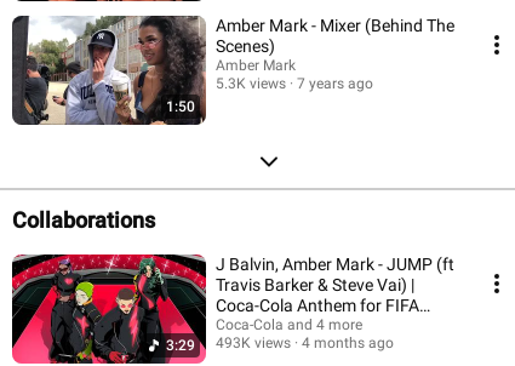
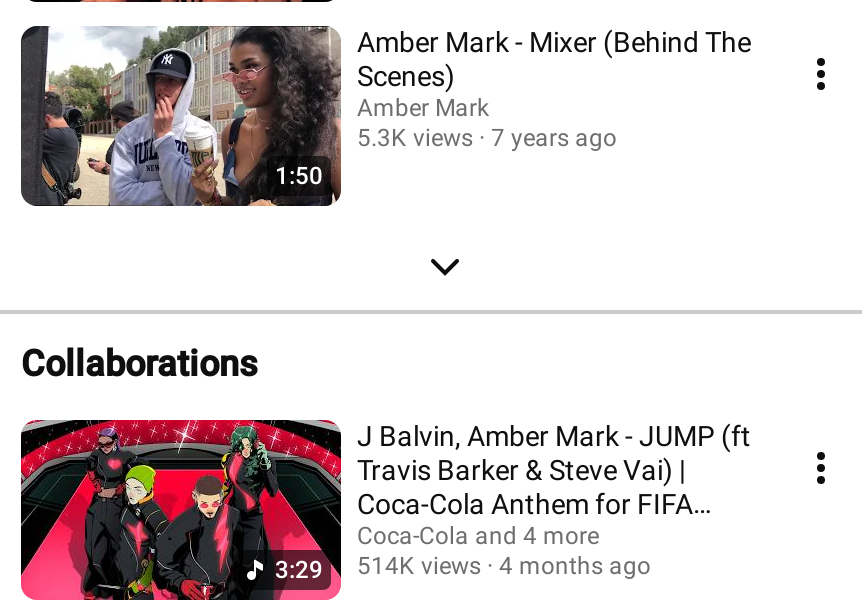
[166,334,394,353] 3:29 493K views 4 months ago -> [275,551,651,583] 3:29 514K views 4 months ago

